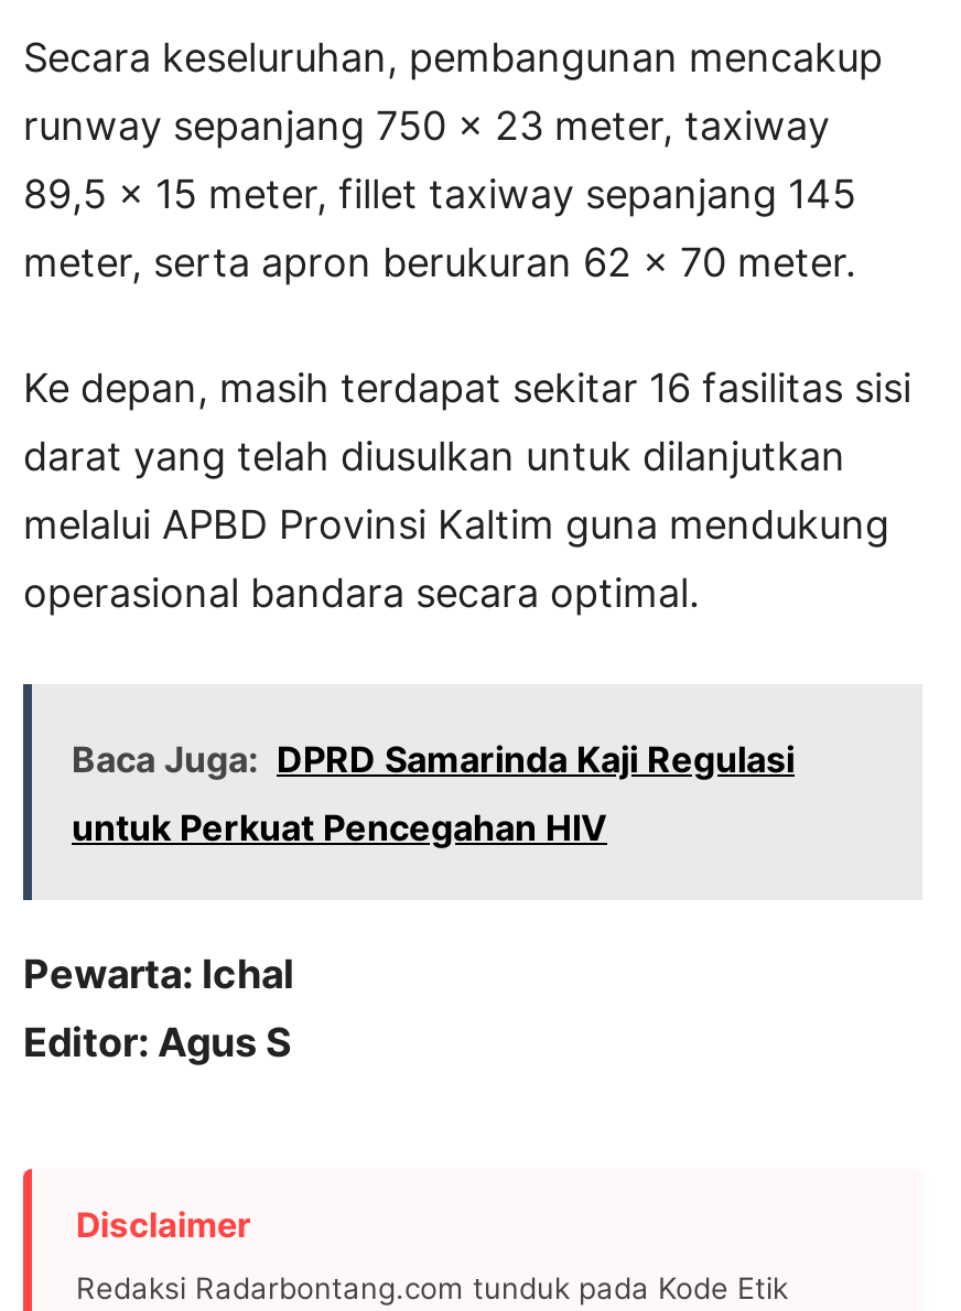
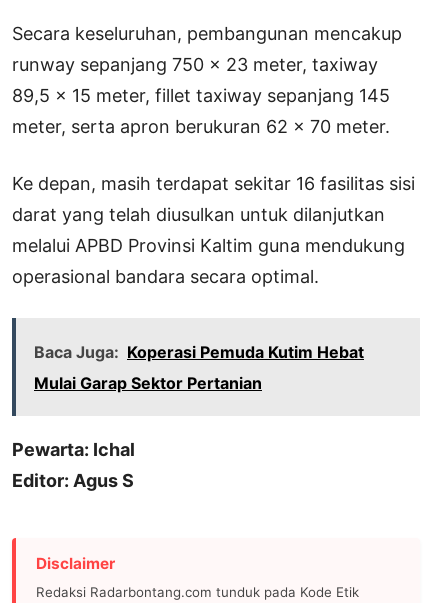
[72,736,795,780] Baca Juga: DPRD Samarinda Kaji Regulasi -> [34,342,364,362] Baca Juga: Koperasi Pemuda Kutim Hebat
[72,805,607,849] untuk Perkuat Pencegahan HIV -> [34,373,262,393] Mulai Garap Sektor Pertanian

